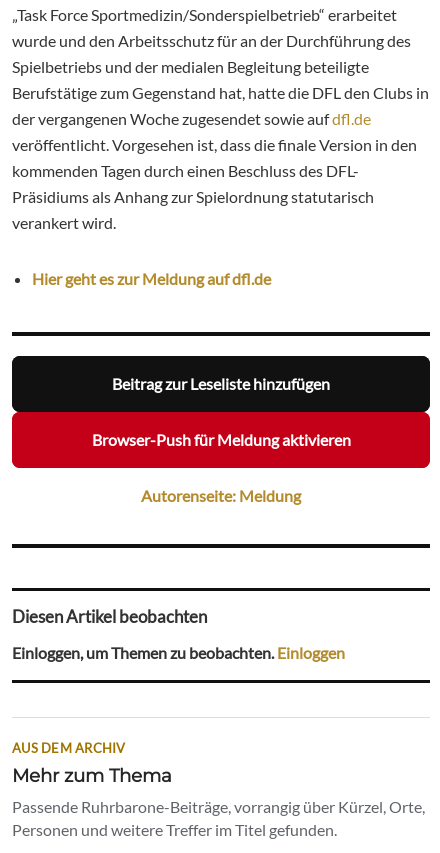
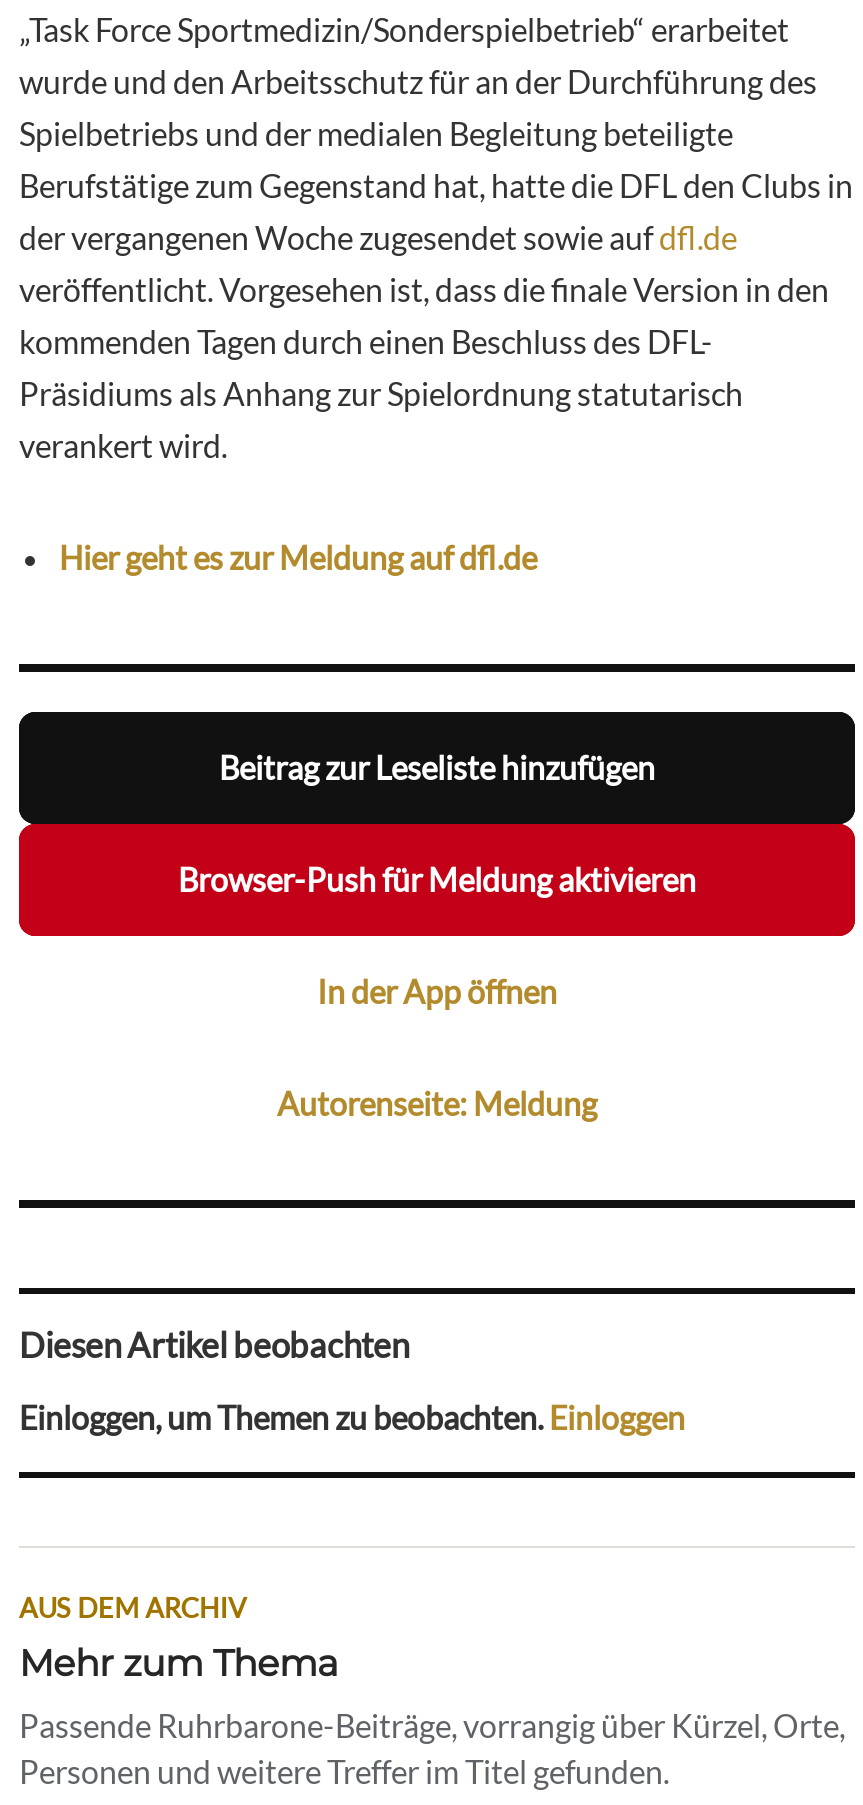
none -> [317,973,557,1011] In der App öffnen

